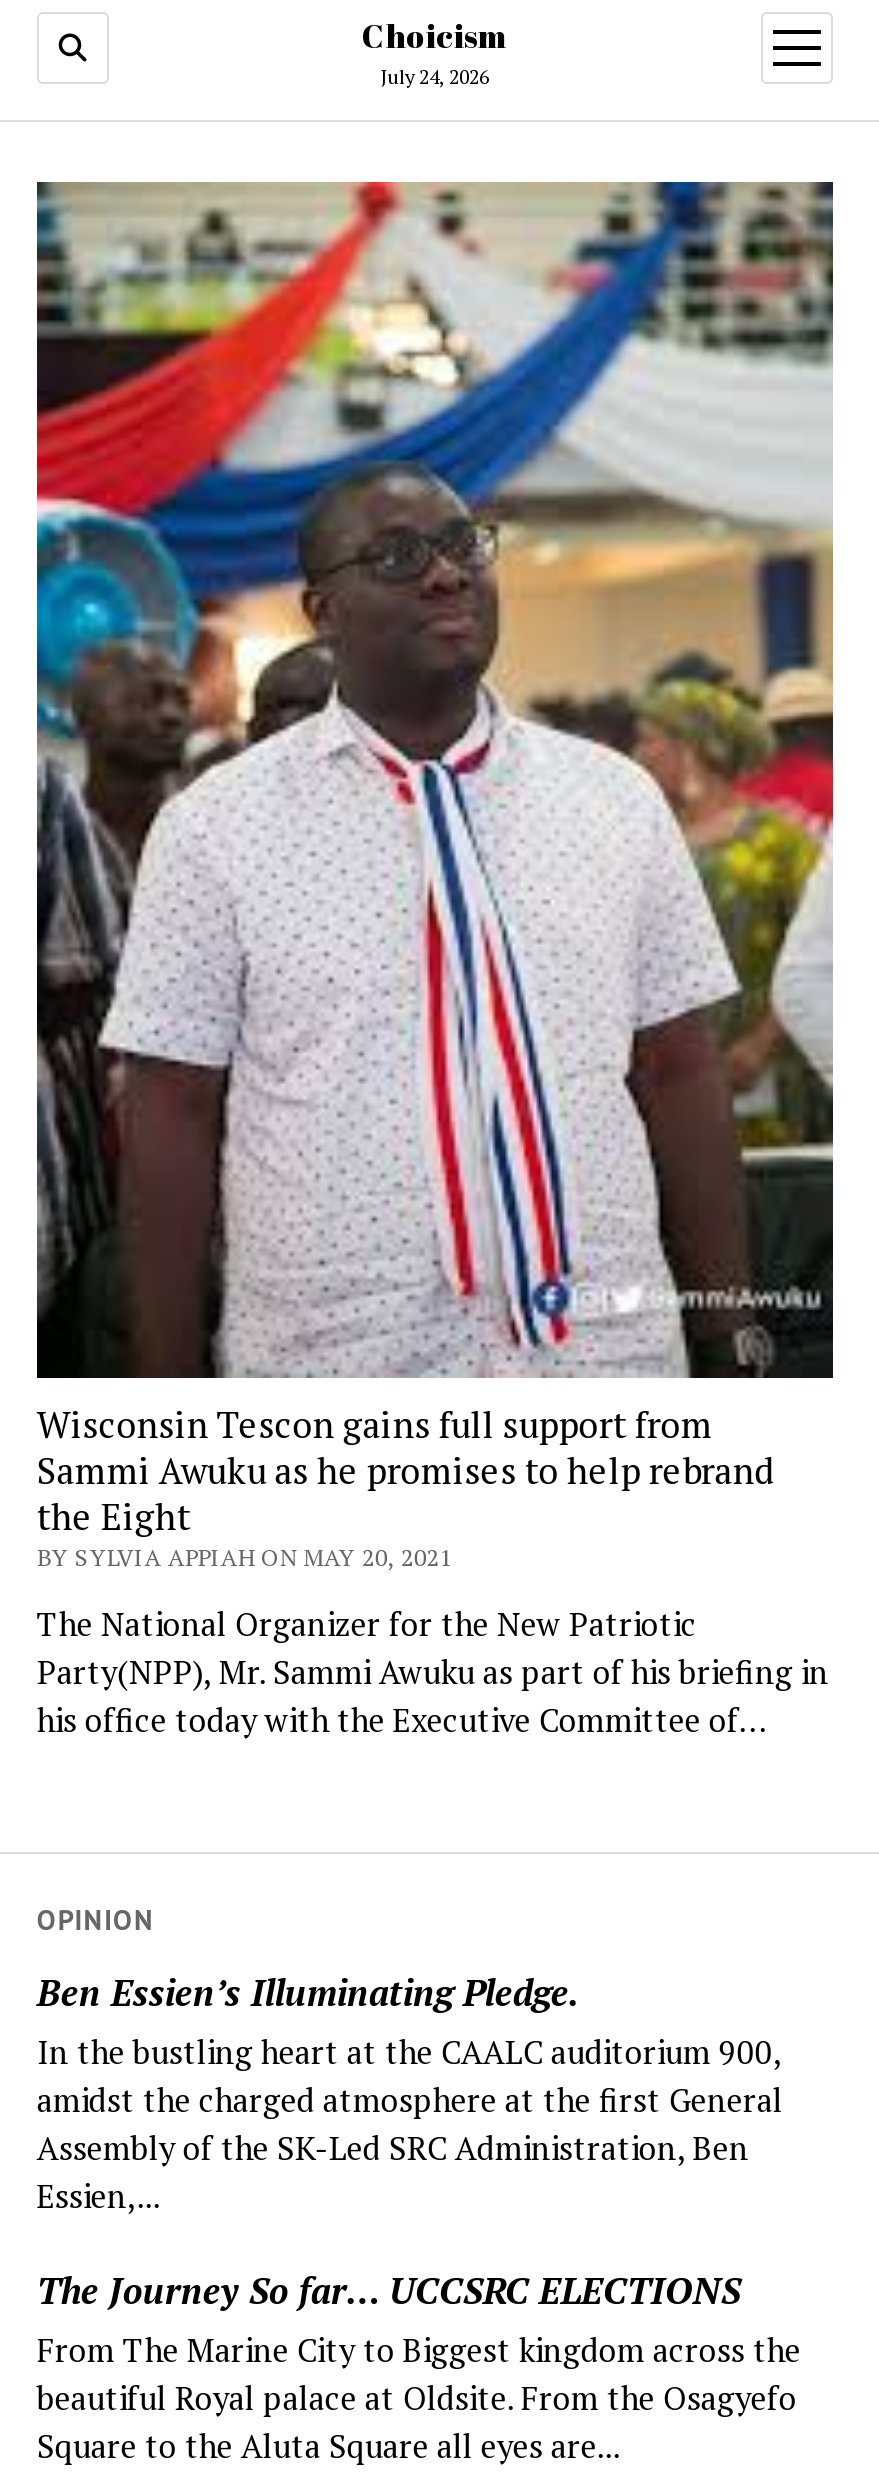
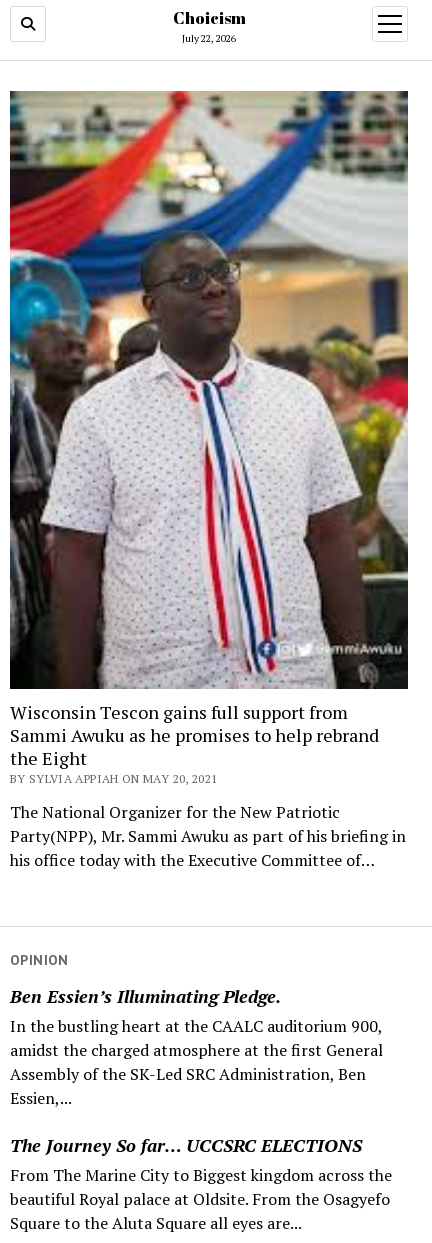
[381,64,489,90] July 24, 2026 -> [182,32,236,45] July 22, 2026

